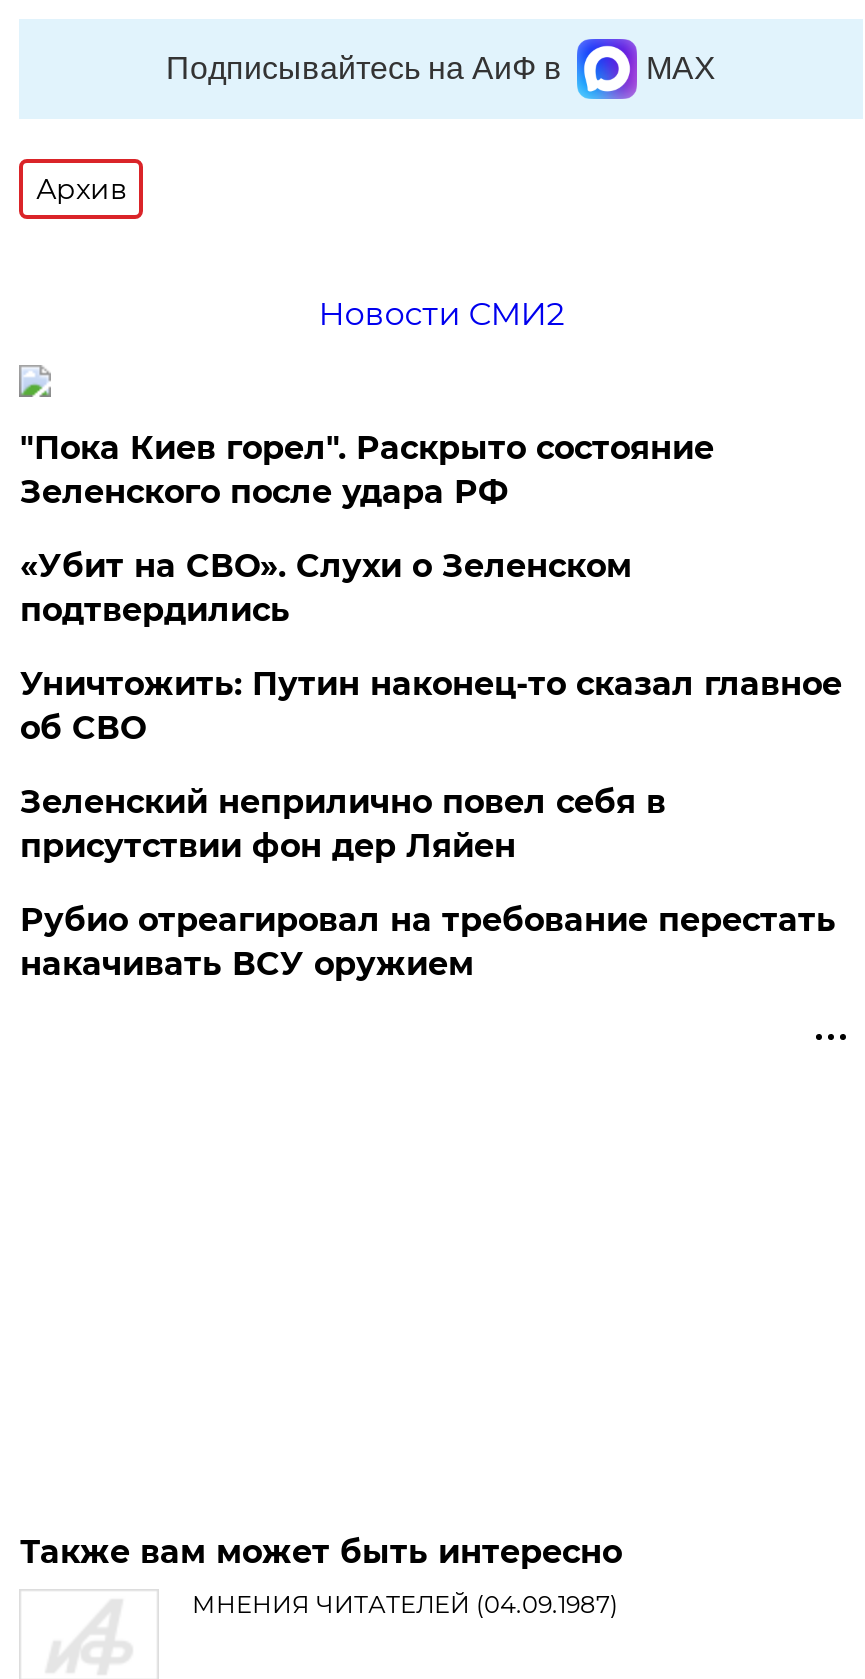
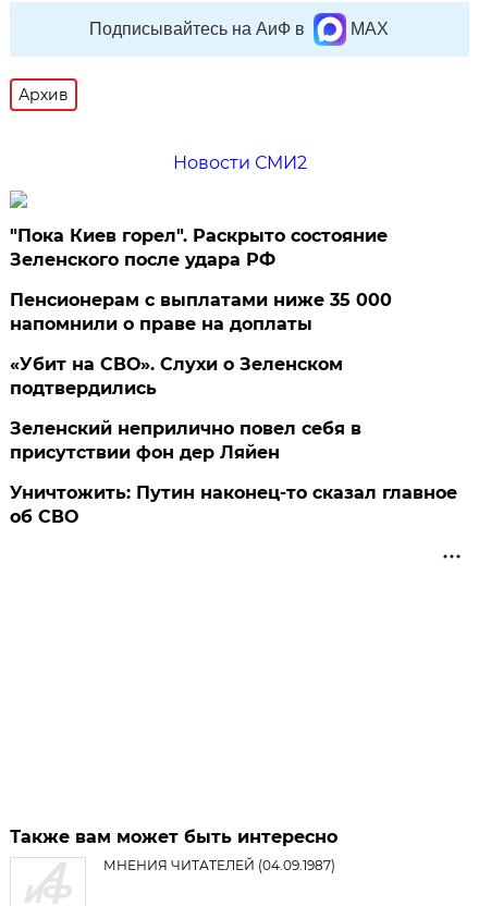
none -> [10,290,392,334] Пенсионерам с выплатами ниже 35 000 | напомнили о праве на доплаты
moved [20,547,632,629] -> [10,354,343,399]: «Убит на СВО». Слухи о Зеленском | подтвердились
moved [20,665,842,747] -> [10,482,458,527]: Уничтожить: Путин наконец-то сказал главное | об СВО
[20,901,836,983] Рубио отреагировал на требование перестать | накачивать ВСУ оружием -> none

